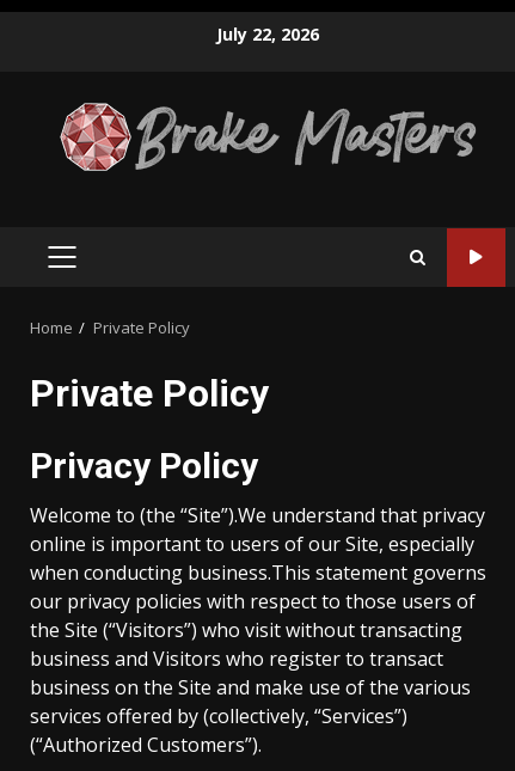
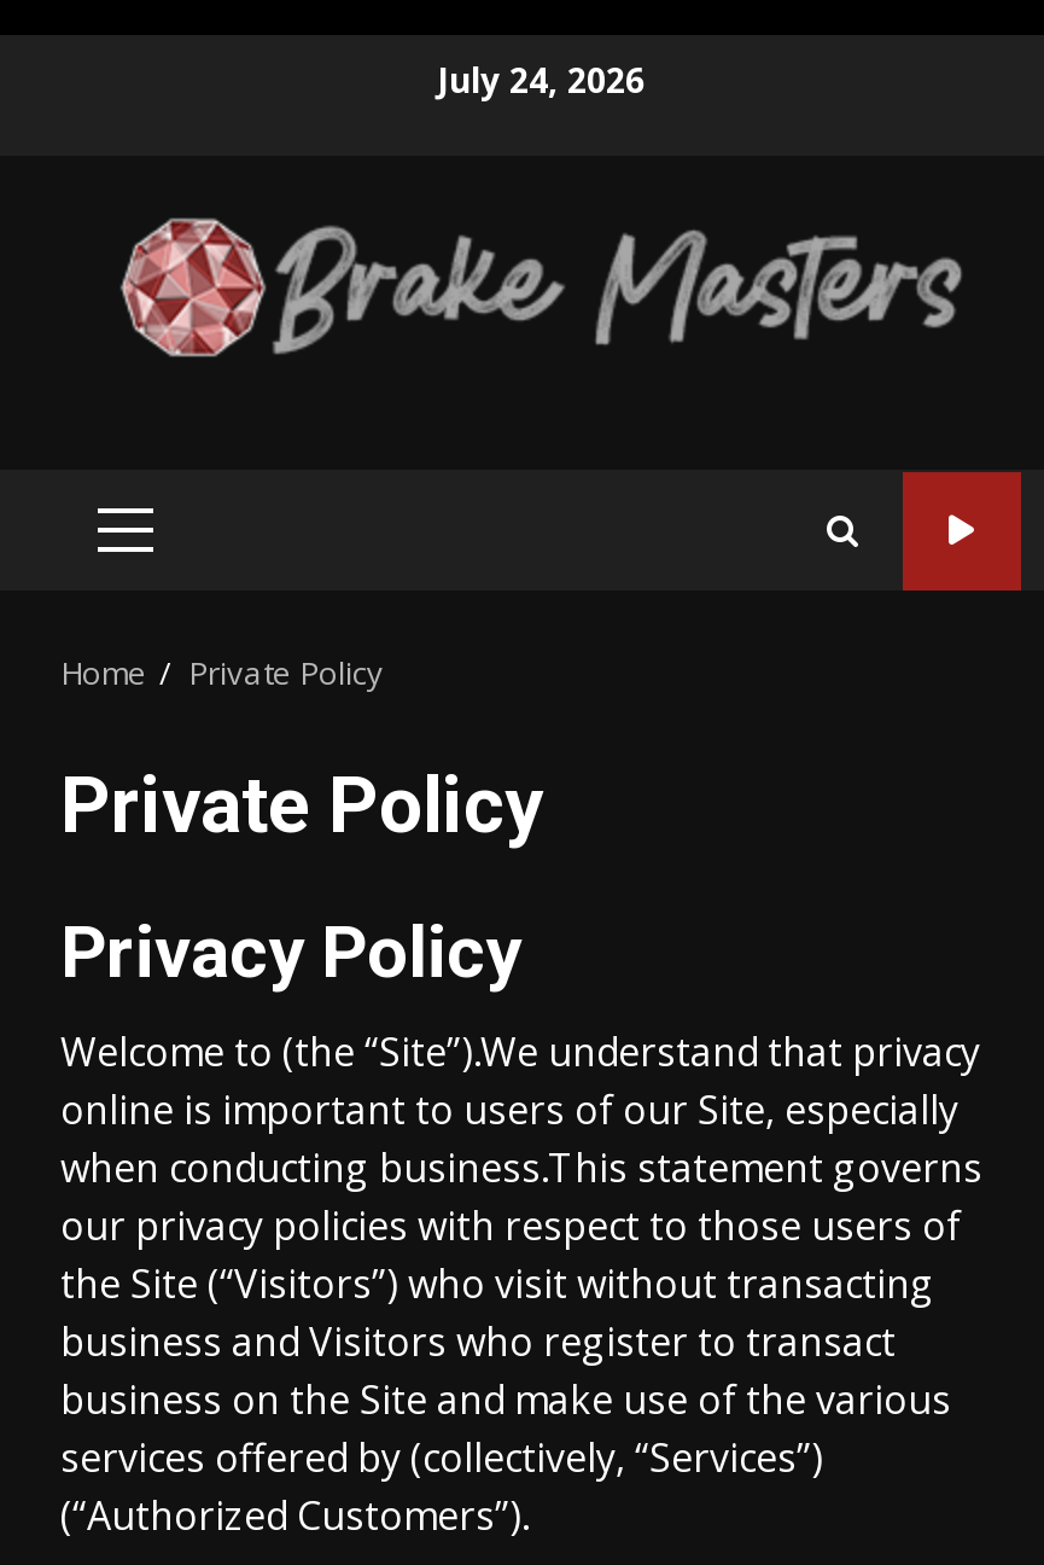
[216,22,319,45] July 22, 2026 -> [437,56,645,101] July 24, 2026

